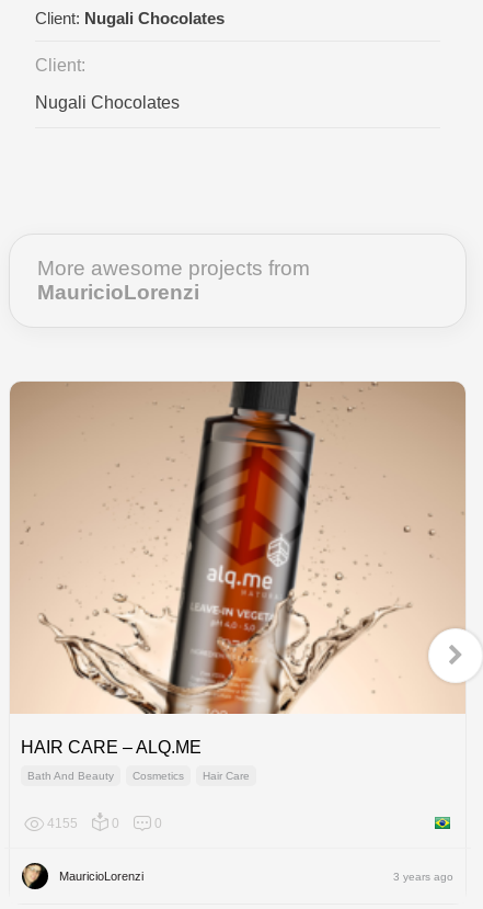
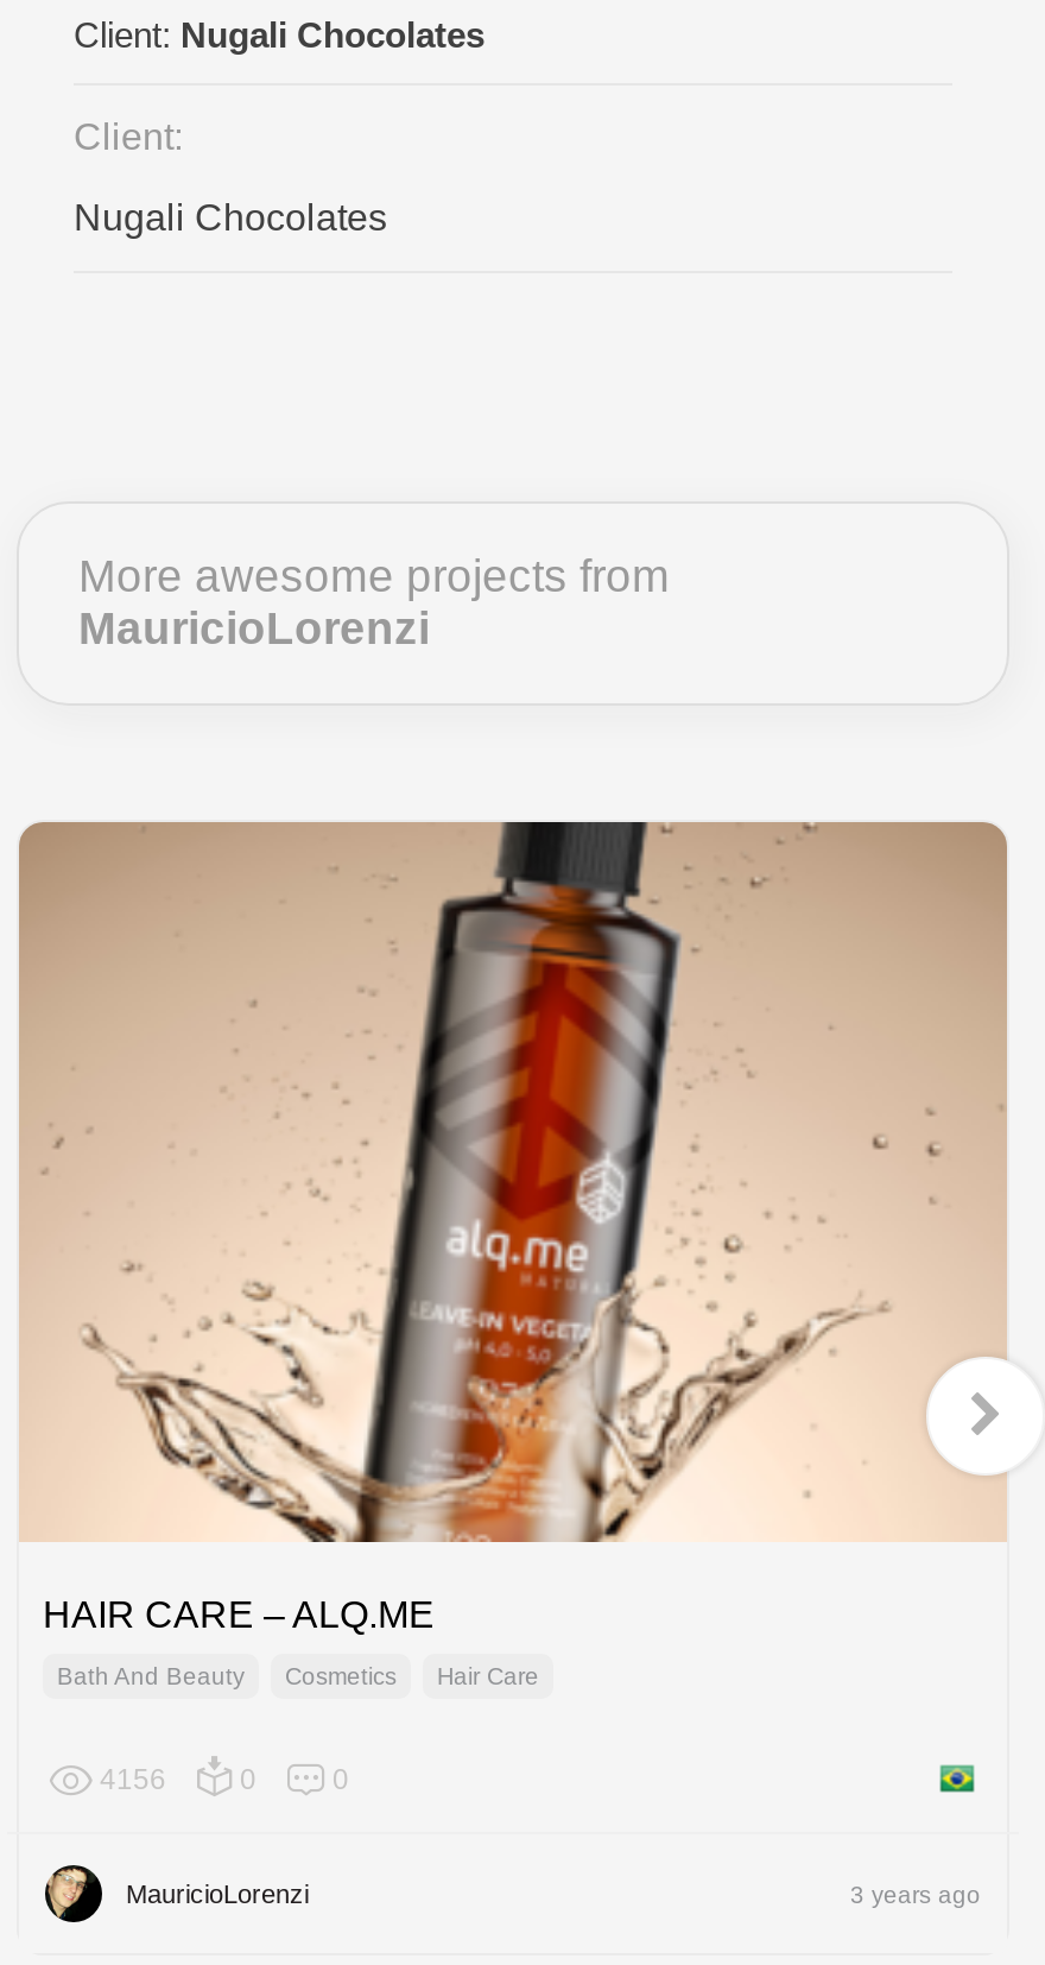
[47,816,78,832] 4155 -> [100,1764,166,1797] 4156

